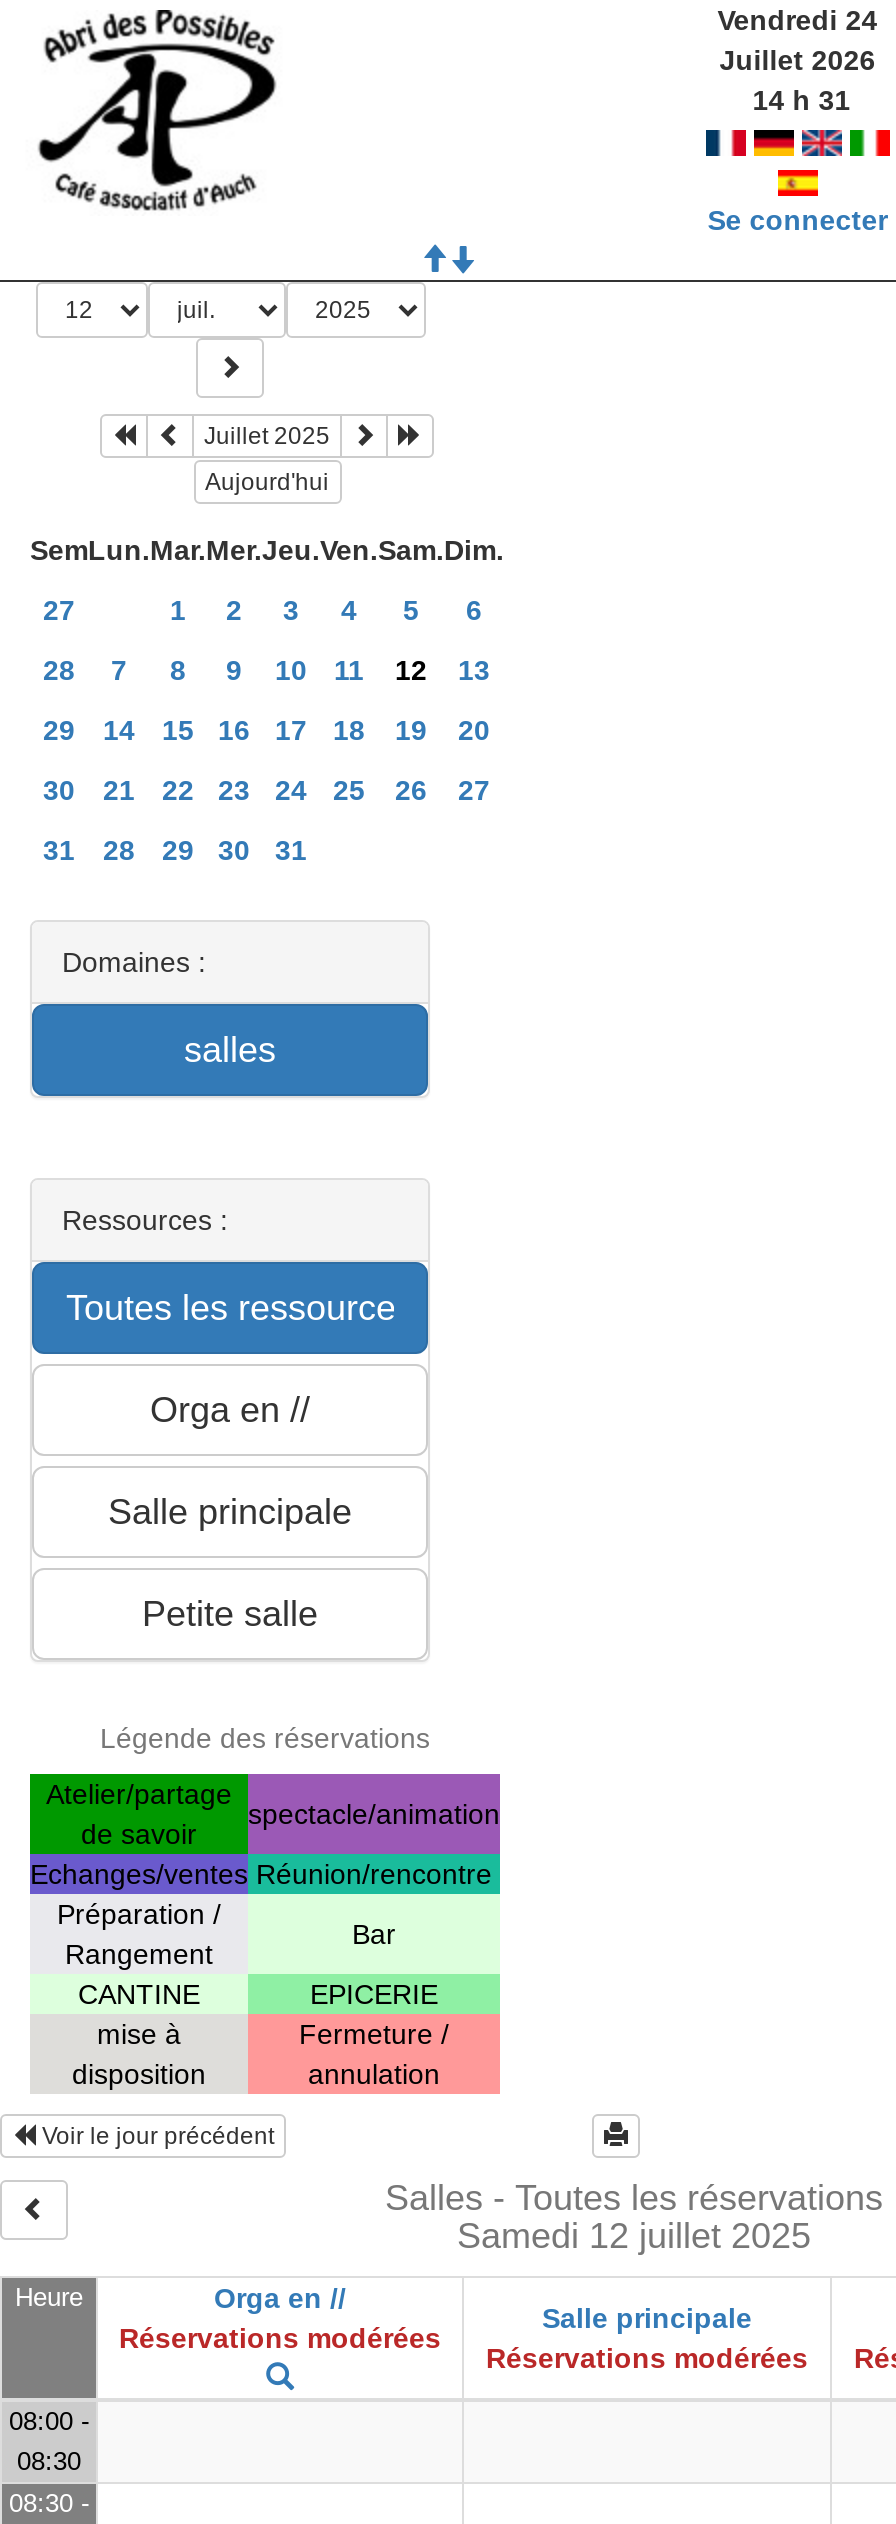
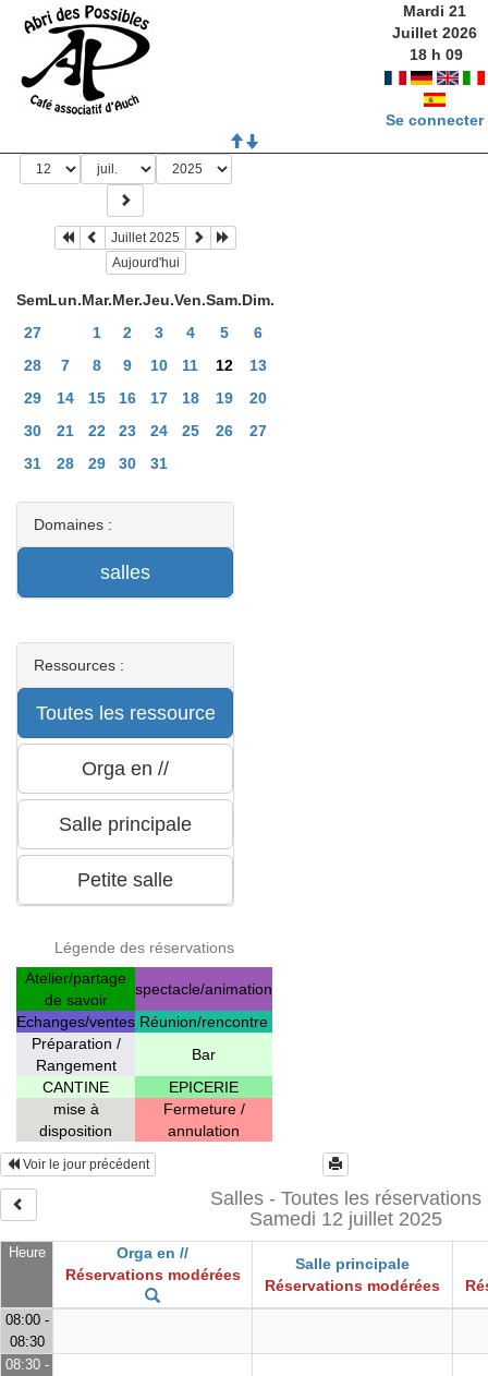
[717,4,877,36] Vendredi 24 -> [403,2,466,20] Mardi 21
[752,84,850,116] 14 h 31 -> [410,46,463,63] 18 h 09

